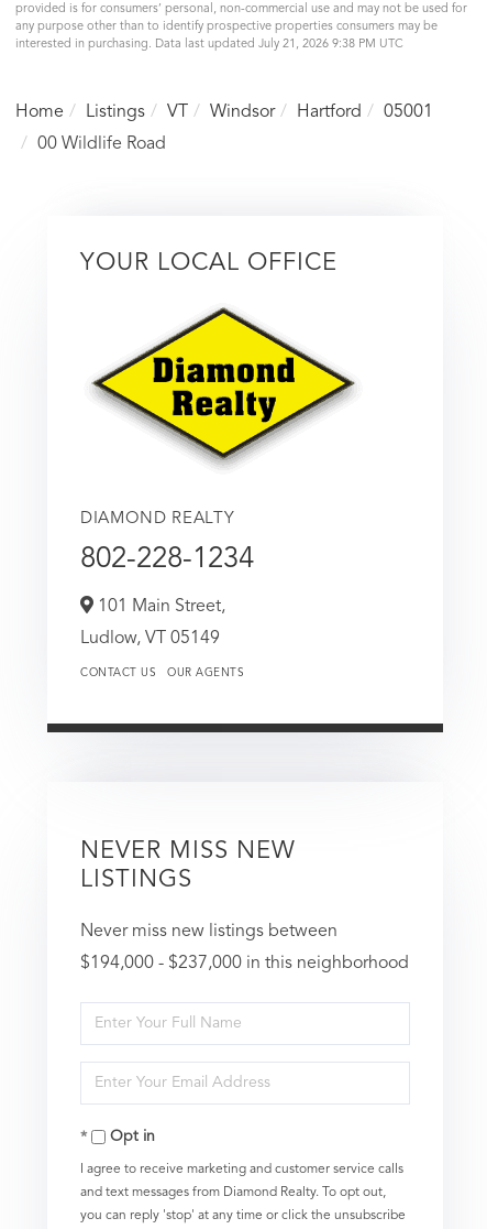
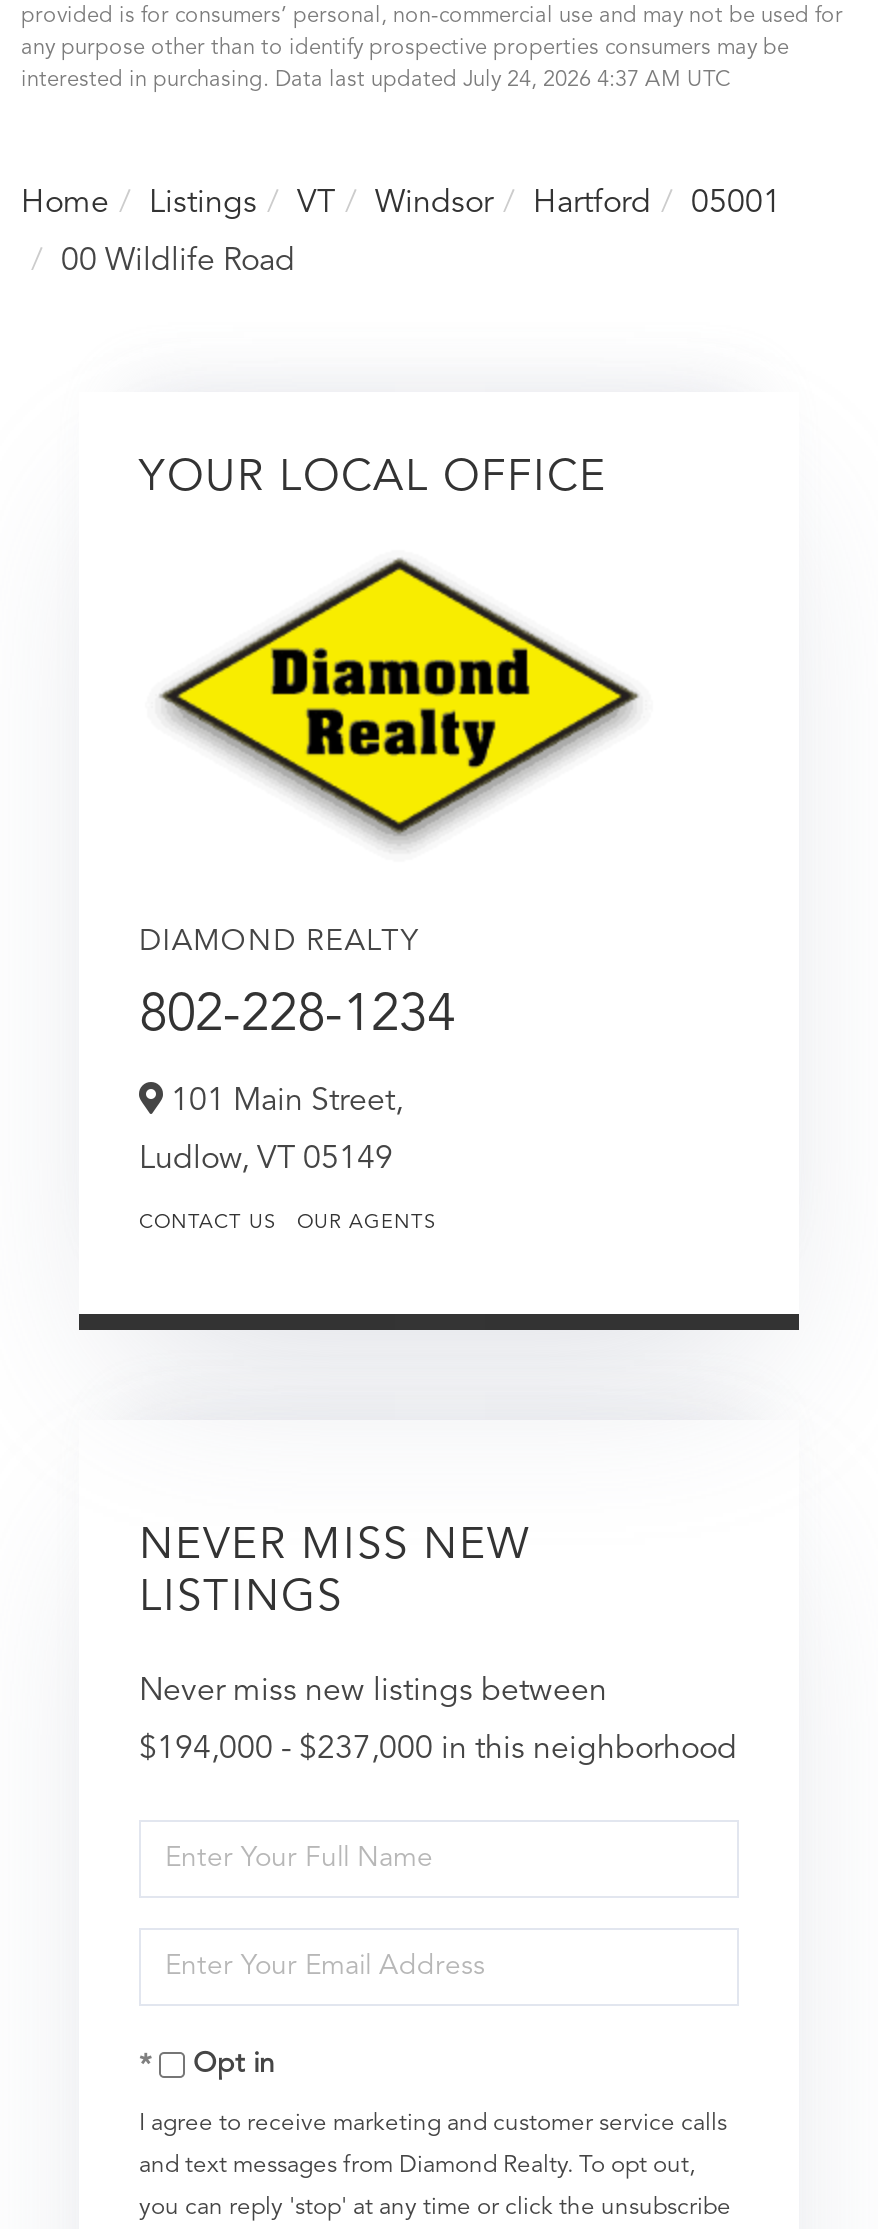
[15,38,403,50] interested in purchasing. Data last updated July 21, 2026 9:38 PM UTC -> [21,69,731,91] interested in purchasing. Data last updated July 24, 2026 4:37 AM UTC

